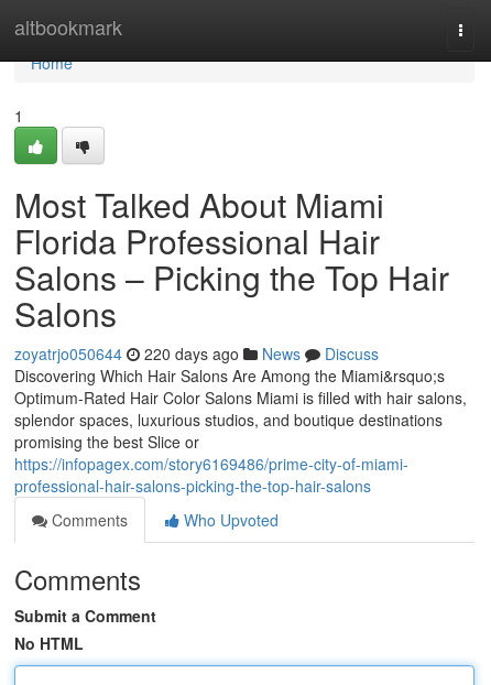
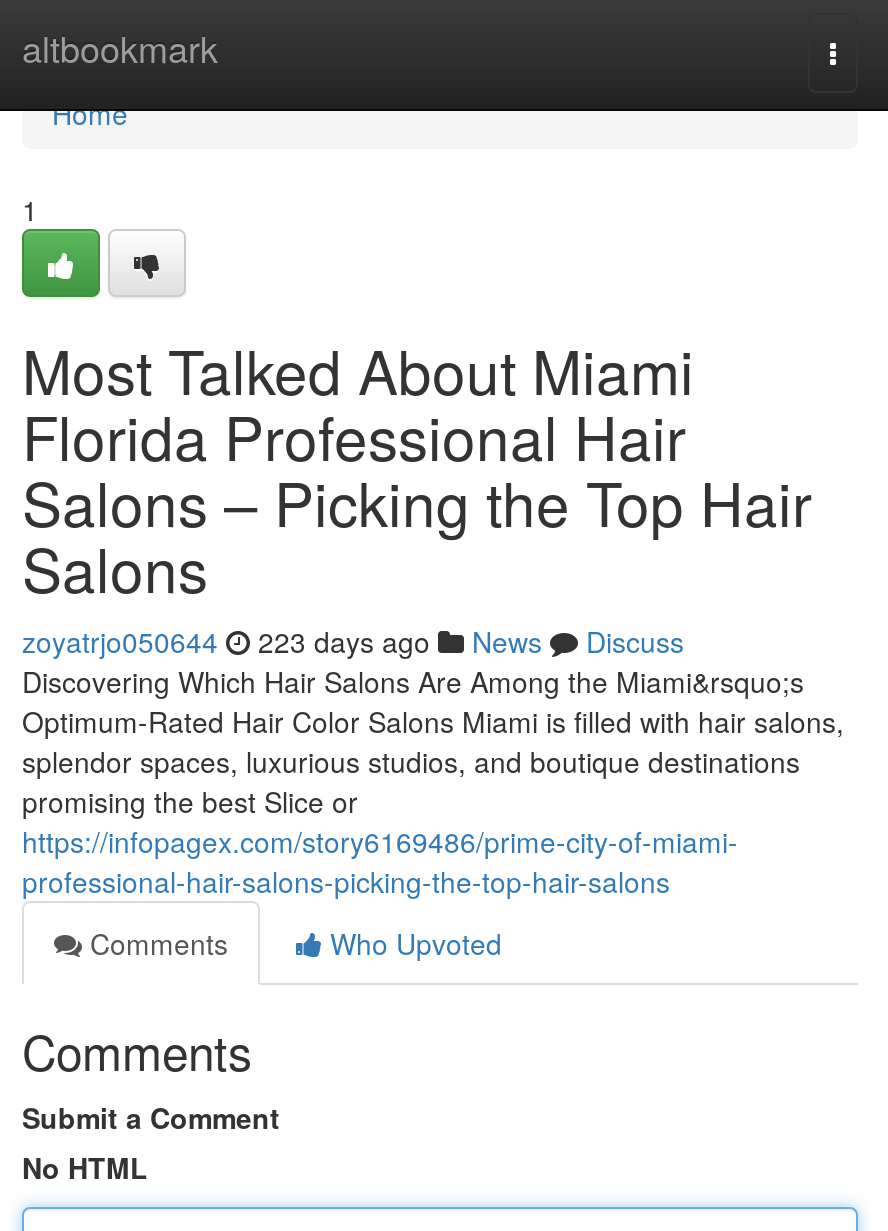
[14,342,379,365] zoyatrjo050644 220 days ago News Discuss -> [22,621,684,661] zoyatrjo050644 223 days ago News Discuss

